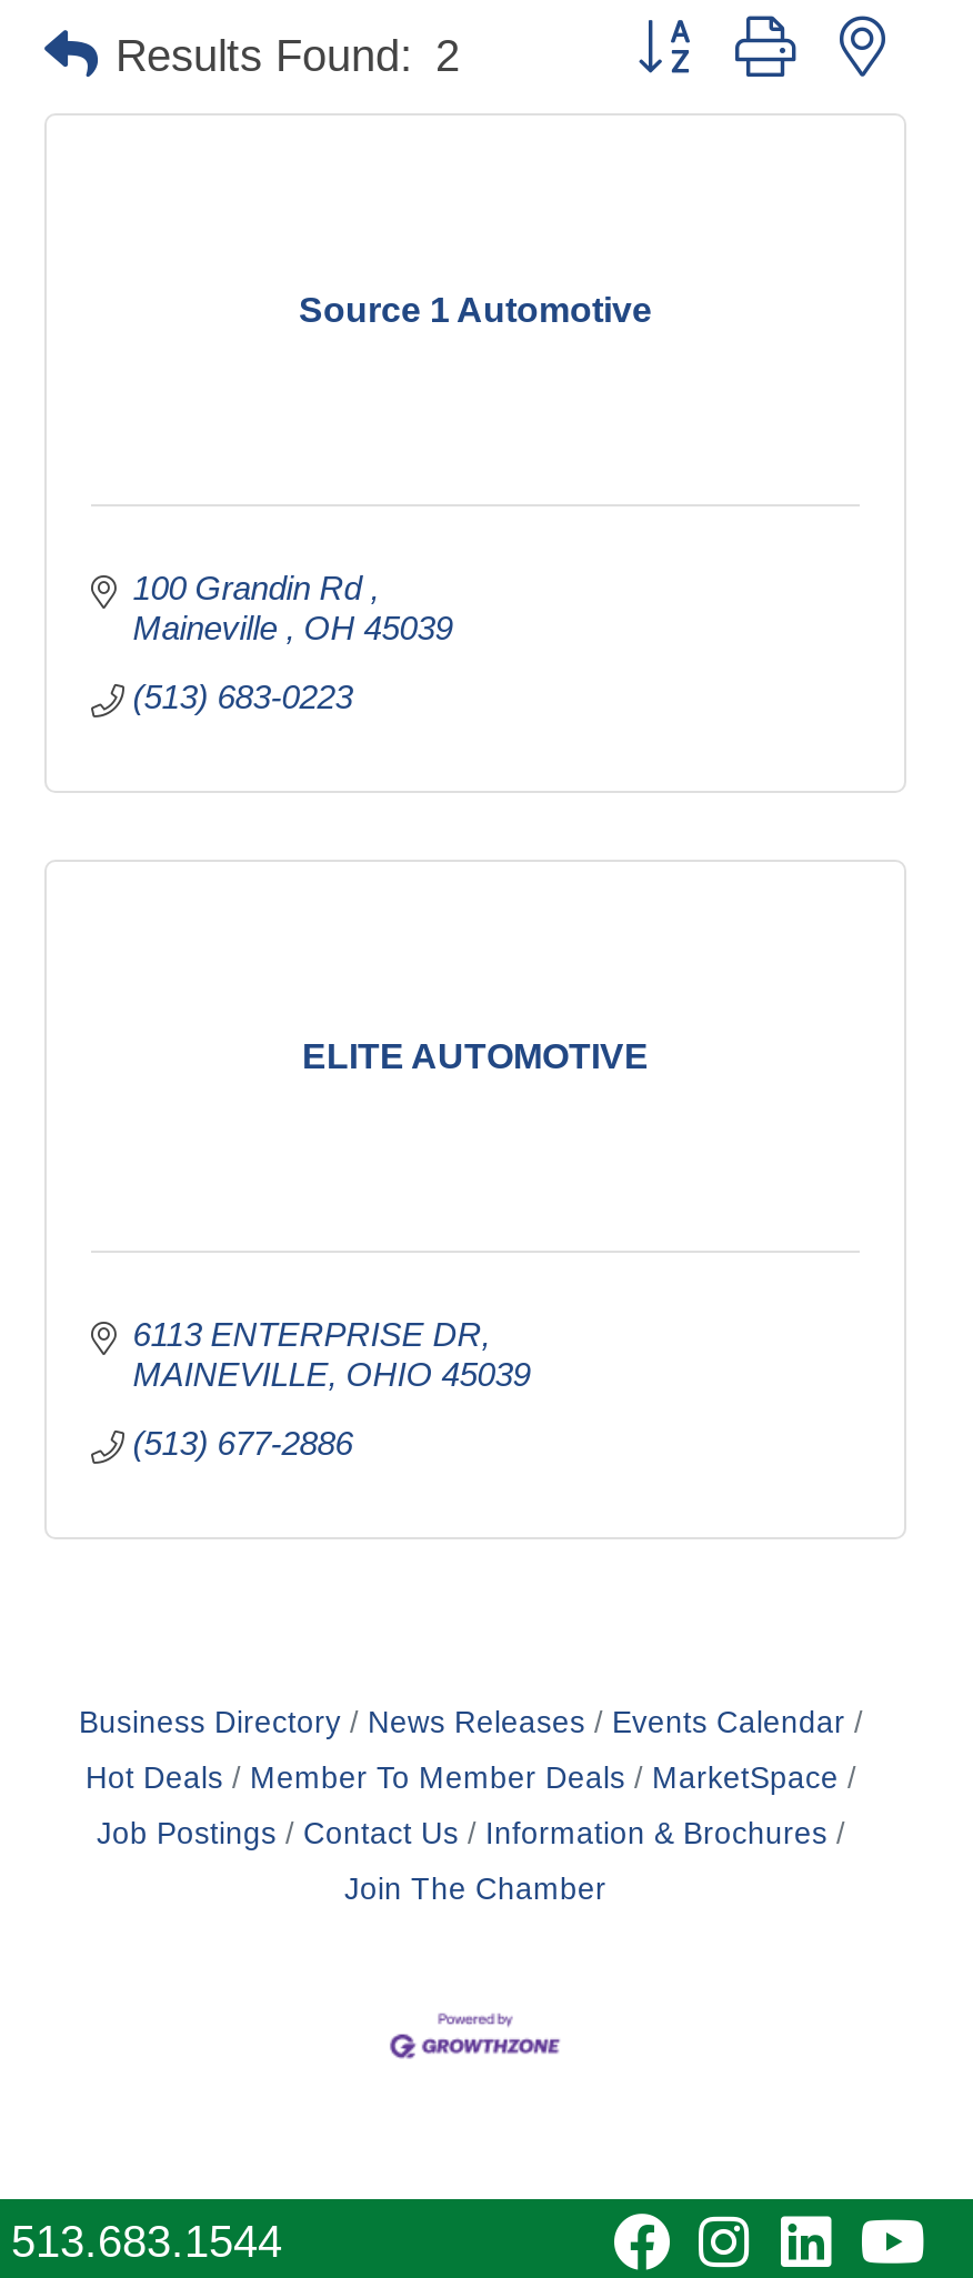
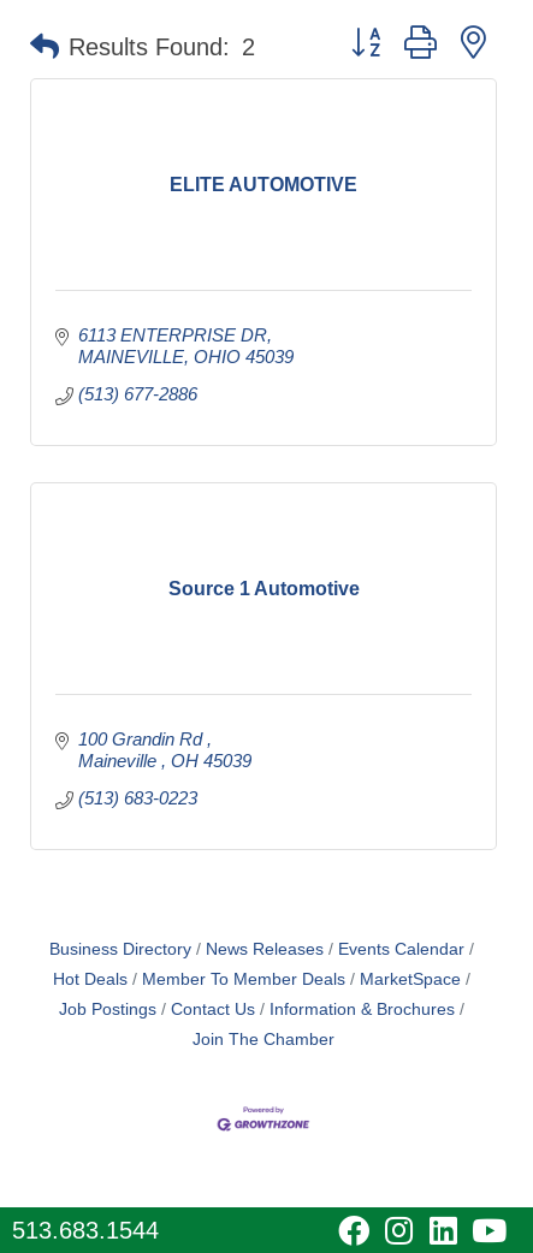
moved [299,291,652,329] -> [168,578,359,599]: Source 1 Automotive
moved [133,569,453,715] -> [78,729,251,808]: 100 Grandin Rd | Maineville OH 45039 | (513) 683-0223
moved [133,1037,649,1462] -> [78,174,357,404]: ELITE AUTOMOTIVE | 6113 ENTERPRISE DR | MAINEVILLE OHIO 45039 | (513) 677-2886

